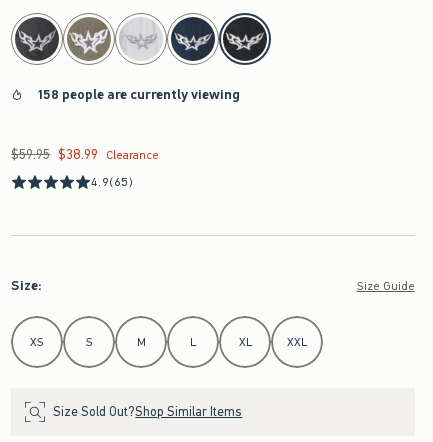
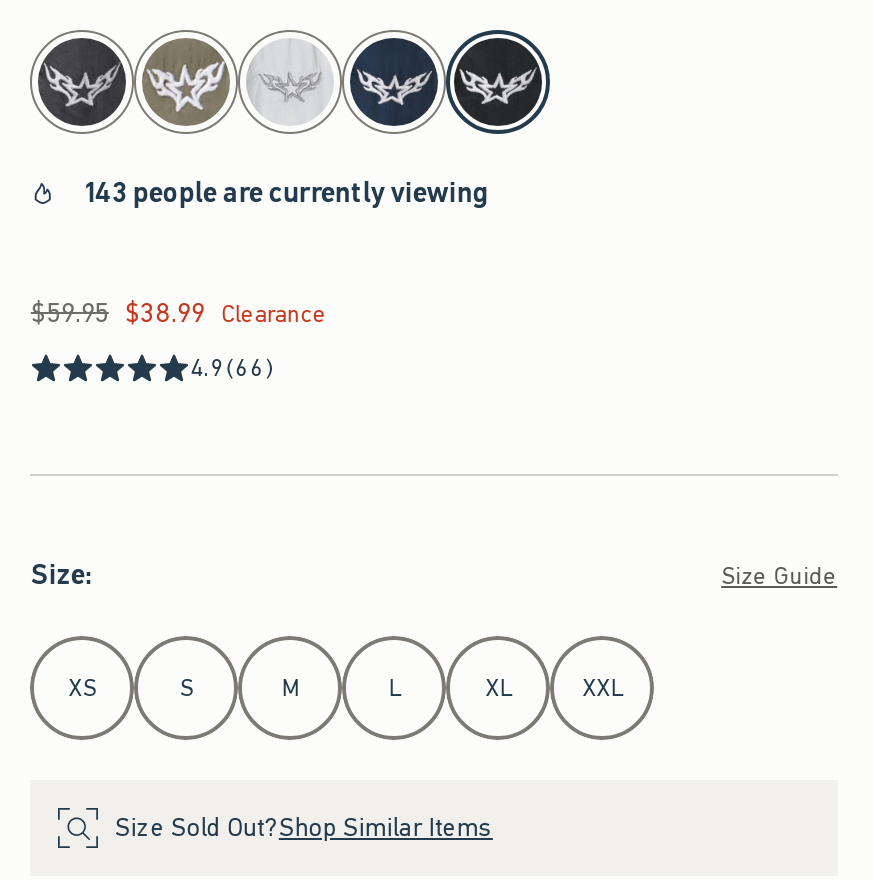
[38,85,240,104] 158 people are currently viewing -> [85,174,489,212] 143 people are currently viewing
[91,174,134,190] 4.9 (65) -> [191,352,275,384] 4.9 (66)

